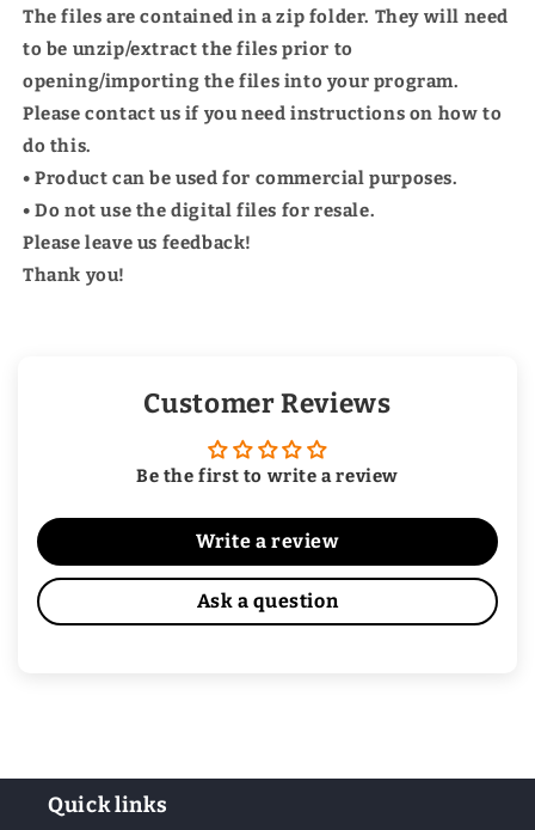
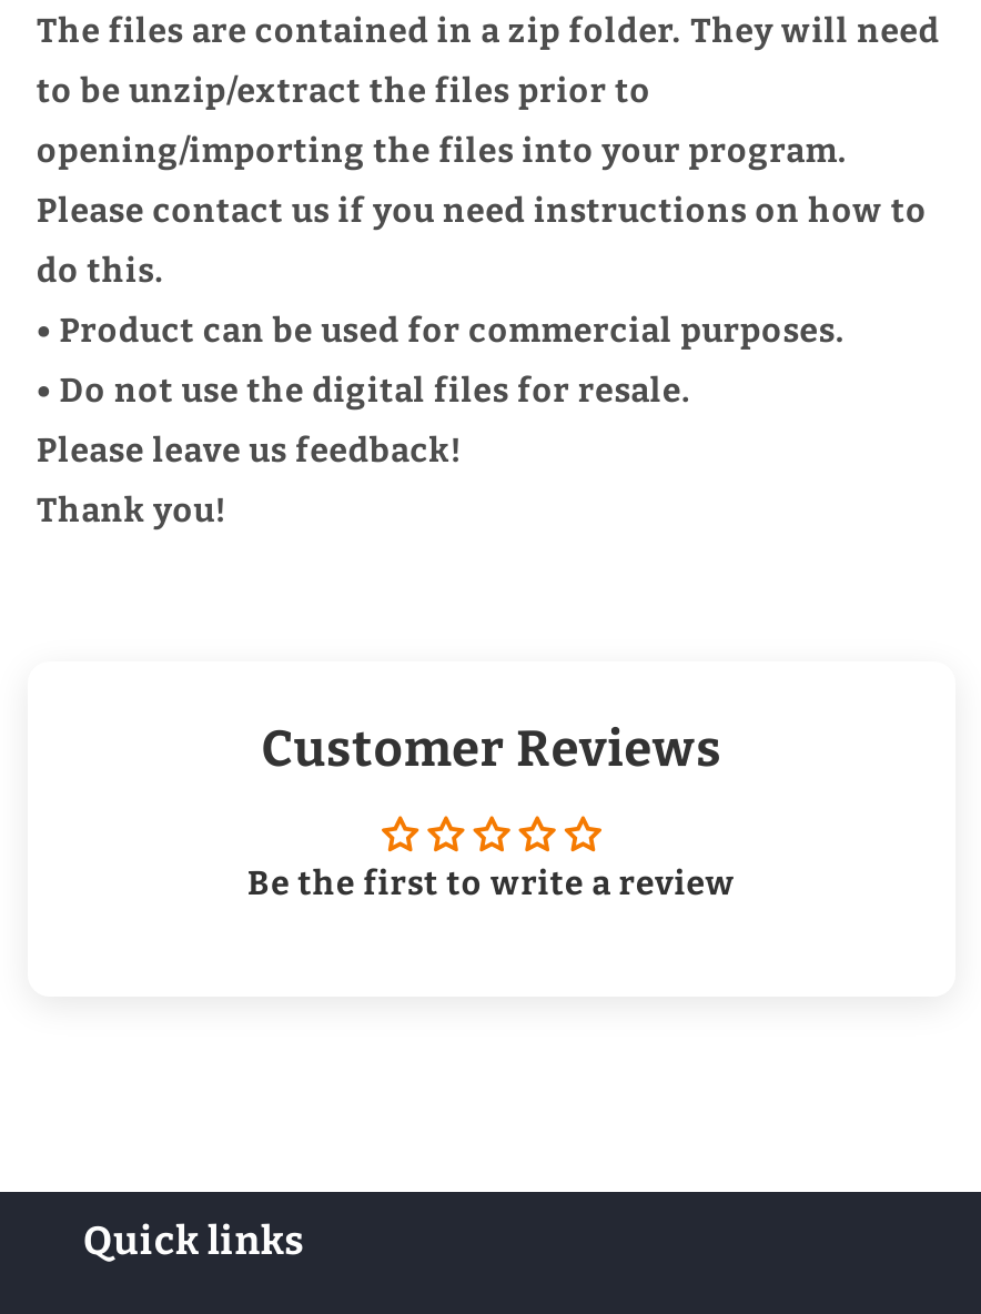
[196,529,339,612] Write a review | Ask a question -> none

